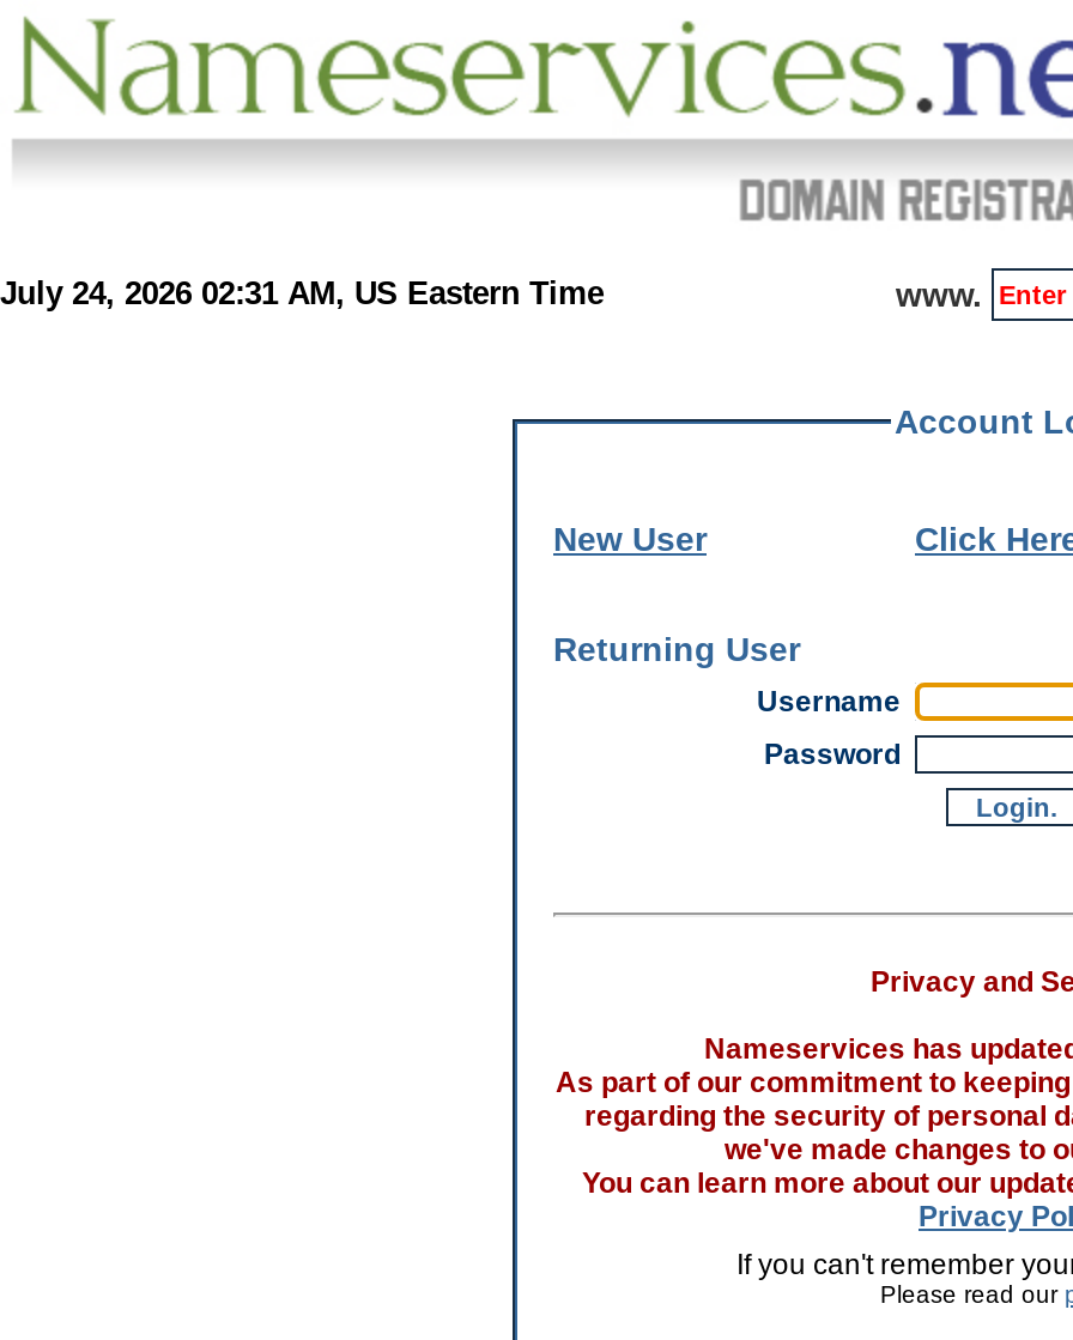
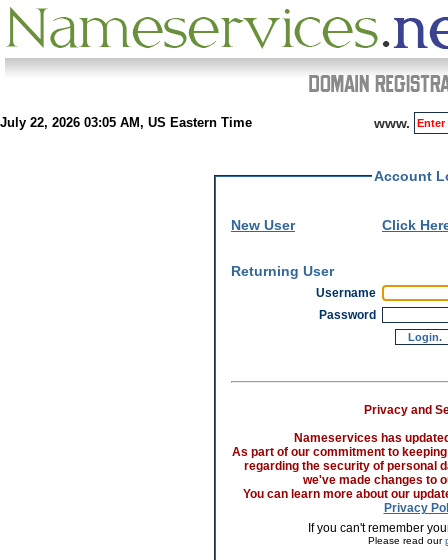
[0,275,604,311] July 24, 2026 02:31 AM, US Eastern Time -> [0,115,252,130] July 22, 2026 03:05 AM, US Eastern Time

